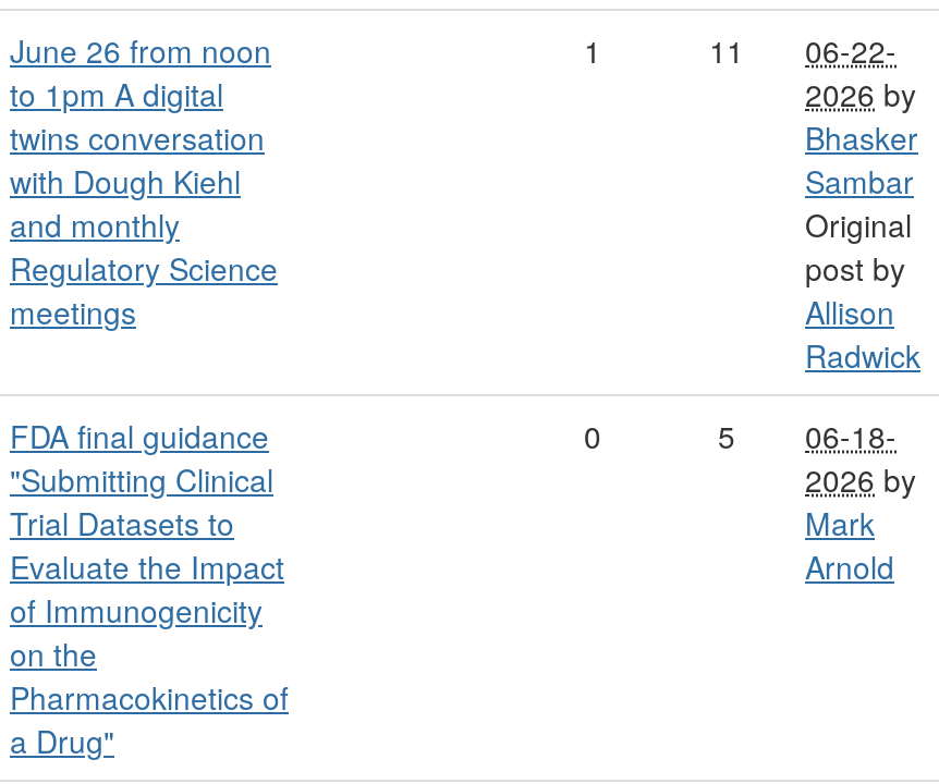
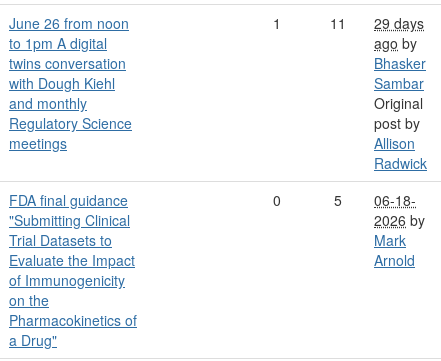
[805,28,916,115] 06-22- | 2026 by -> [374,13,424,53] 29 days | ago by

